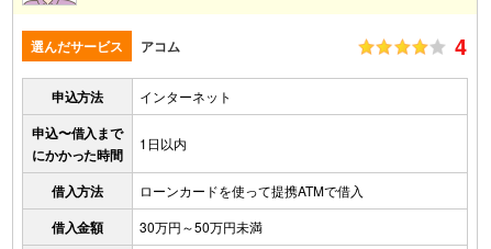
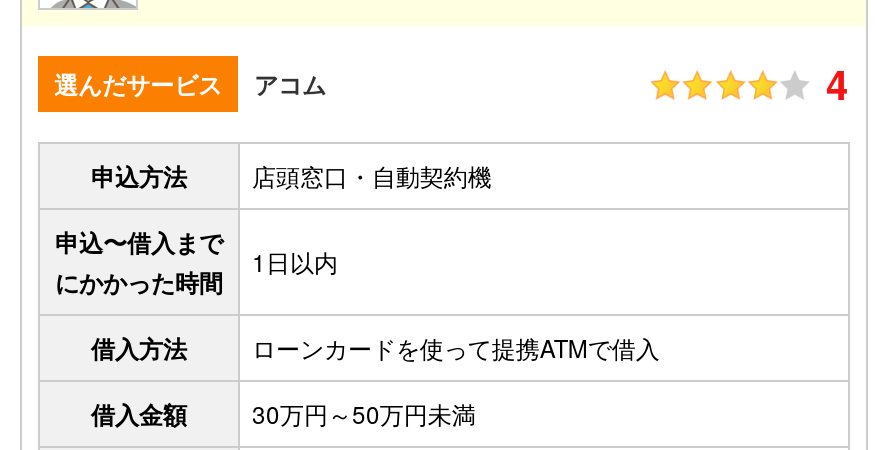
[140,87,232,106] インターネット -> [252,159,492,193] 店頭窓口・自動契約機

